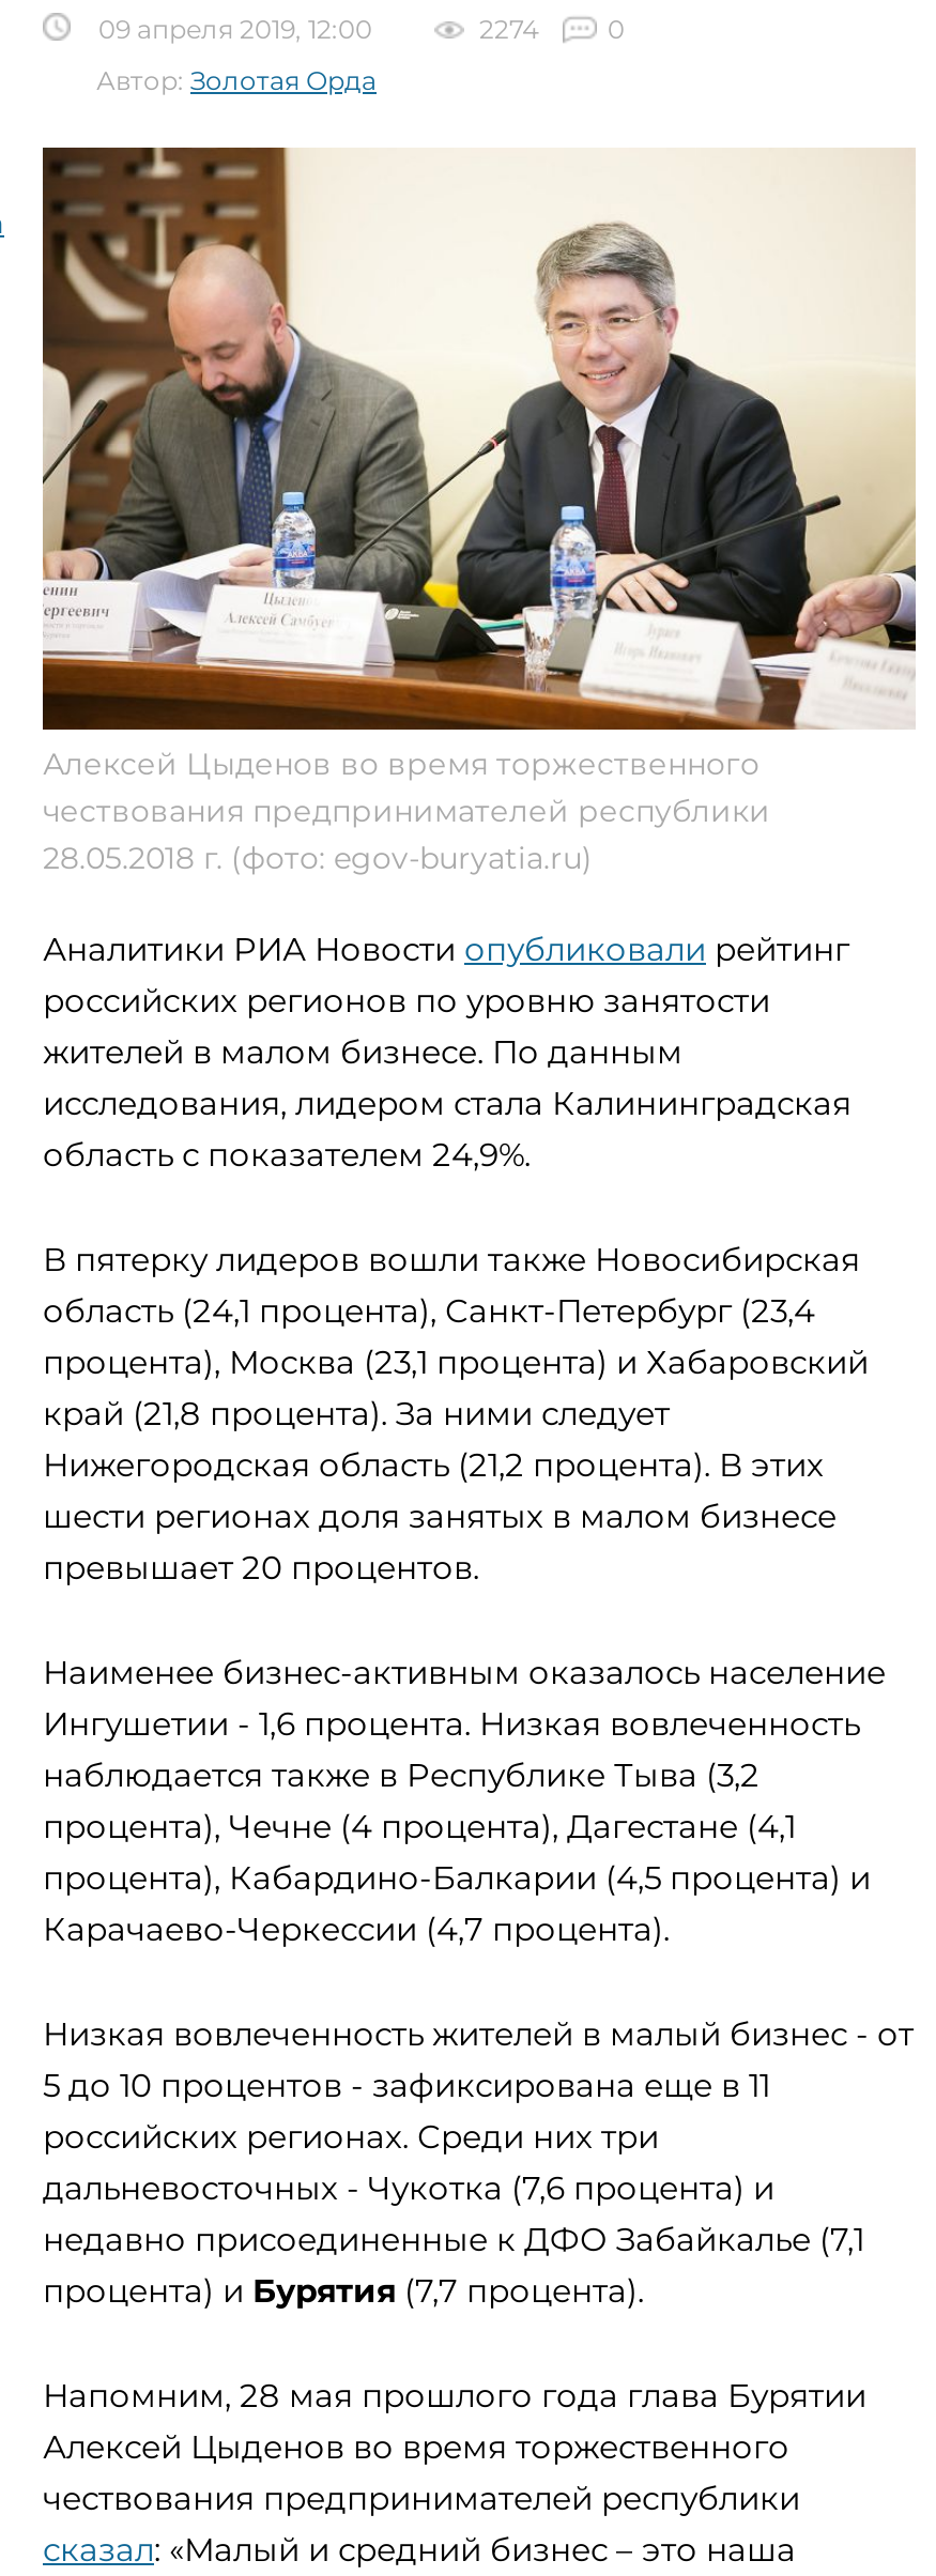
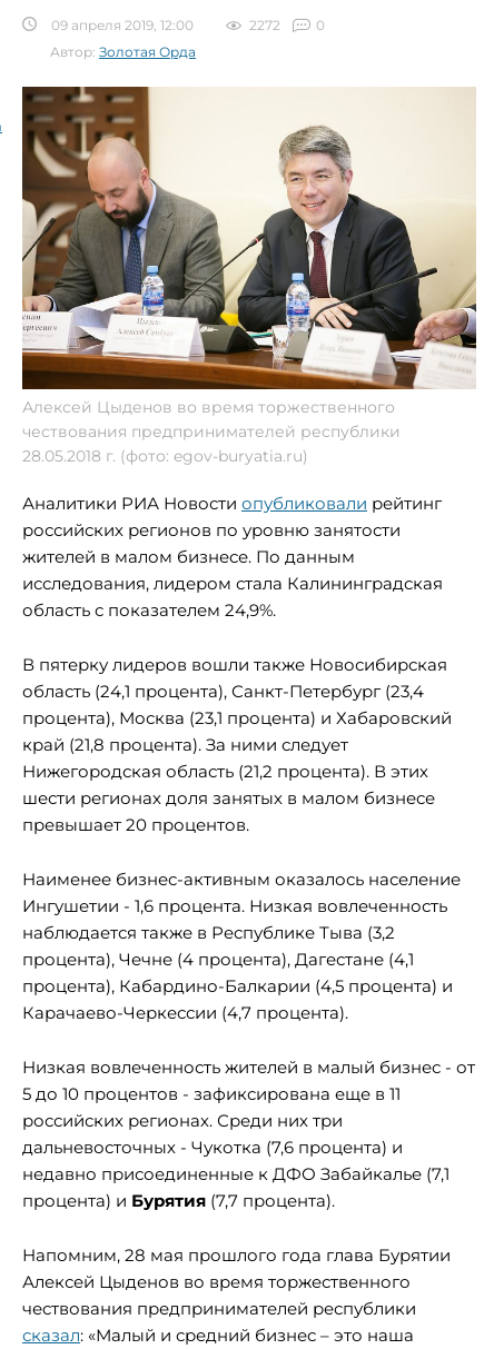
[479,13,539,45] 2274 -> [249,17,280,33] 2272

